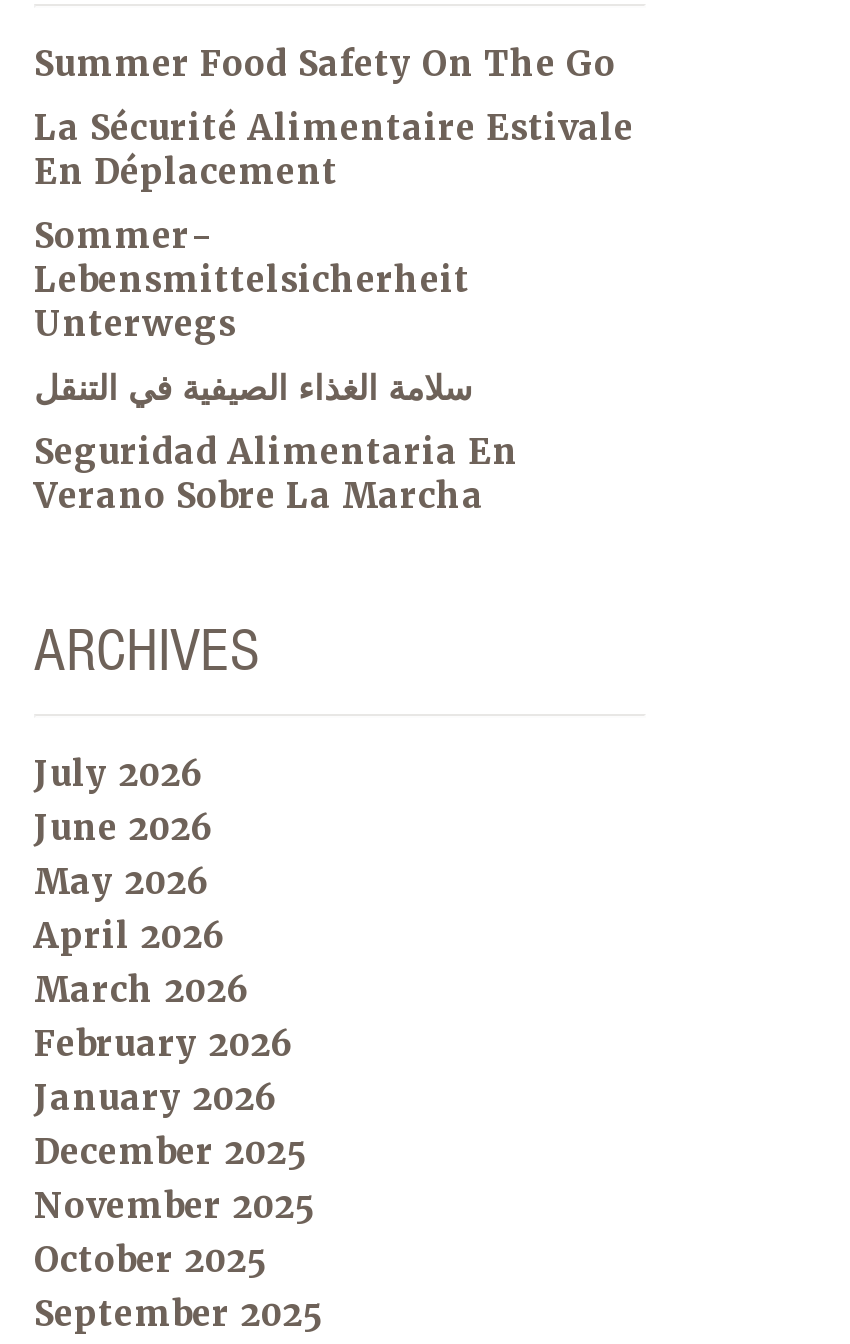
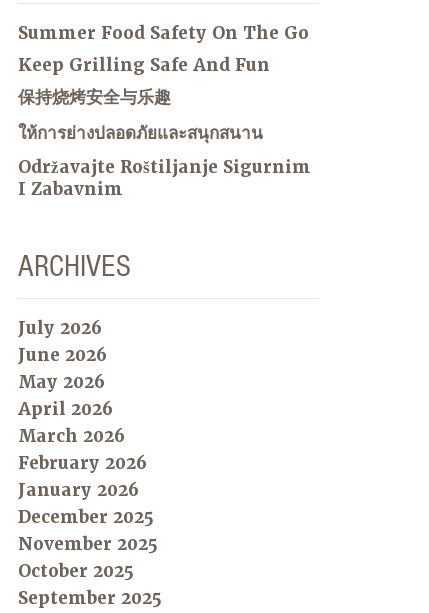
[34,106,634,194] La Sécurité Alimentaire Estivale | En Déplacement -> [18,54,270,76] Keep Grilling Safe And Fun
[34,214,470,346] Sommer- | Lebensmittelsicherheit | Unterwegs -> [18,86,171,108] 保持烧烤安全与乐趣
[34,366,472,410] سلامة الغذاء الصيفية في التنقل -> [18,122,263,144] ให้การย่างปลอดภัยและสนุกสนาน
[34,430,518,518] Seguridad Alimentaria En | Verano Sobre La Marcha -> [18,156,311,200] Održavajte Roštiljanje Sigurnim | I Zabavnim

